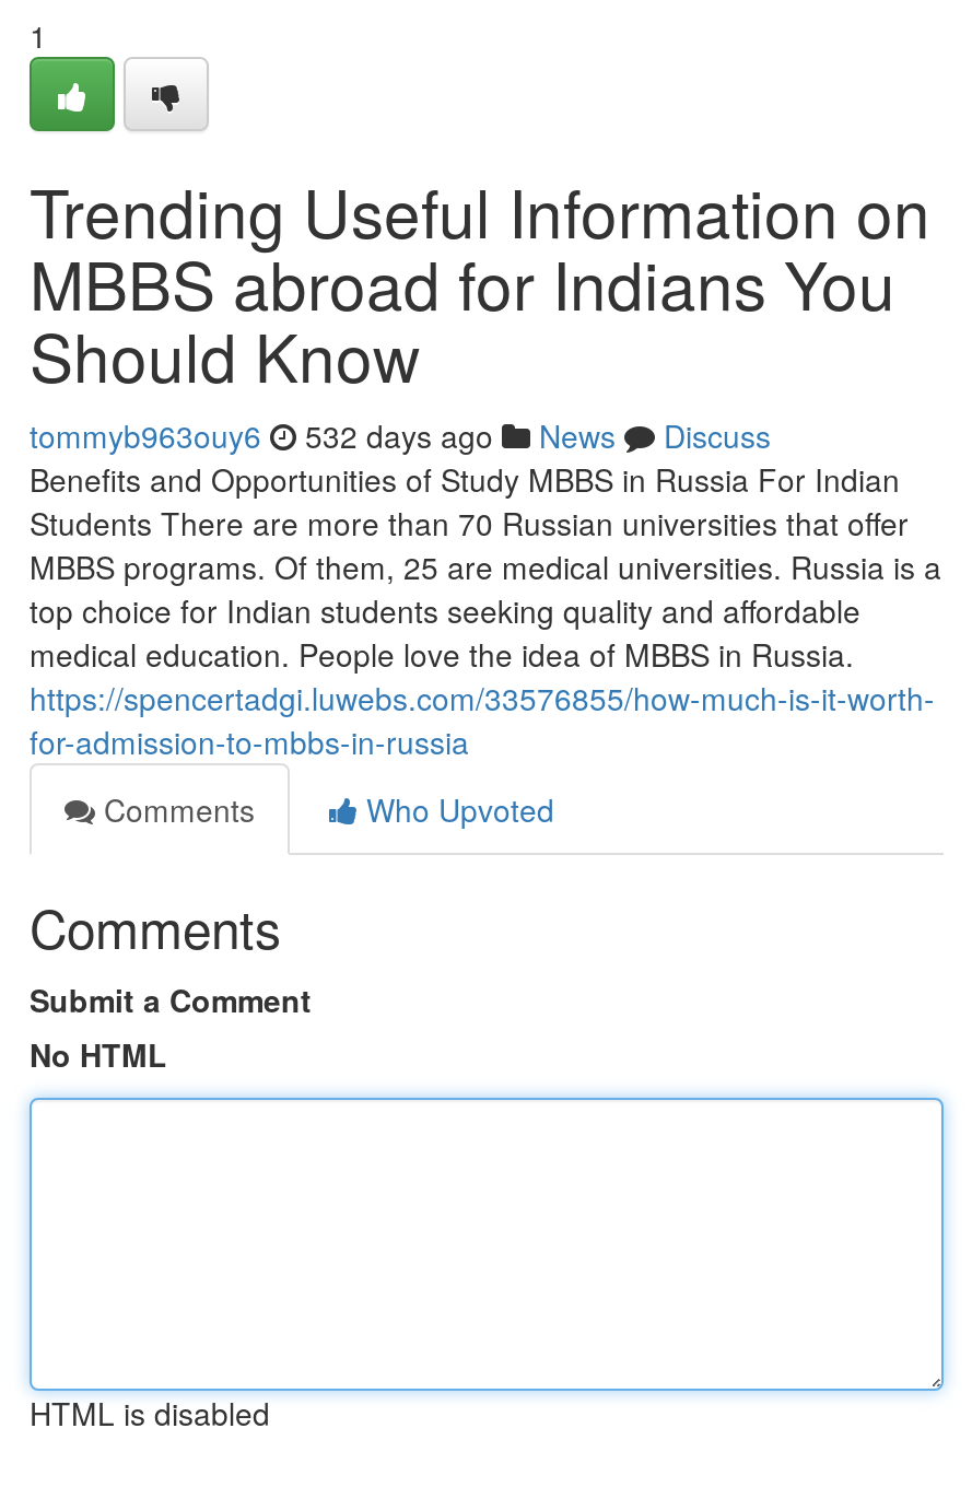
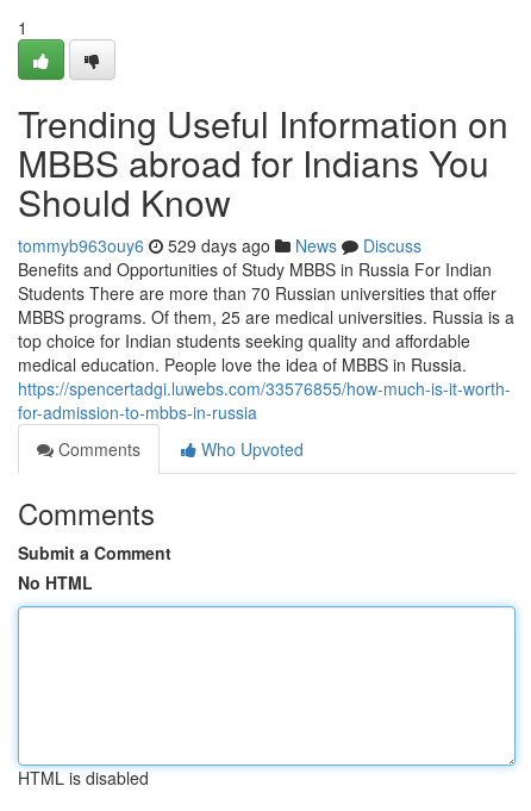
[30,413,771,457] tommyb963ouy6 532 days ago News Discuss -> [18,233,421,257] tommyb963ouy6 529 days ago News Discuss

